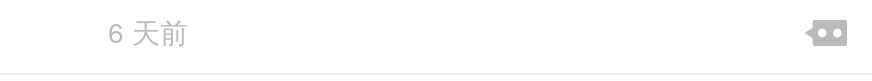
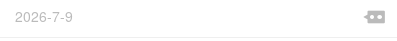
[108,11,188,51] 6 天前 -> [15,6,73,26] 2026-7-9

